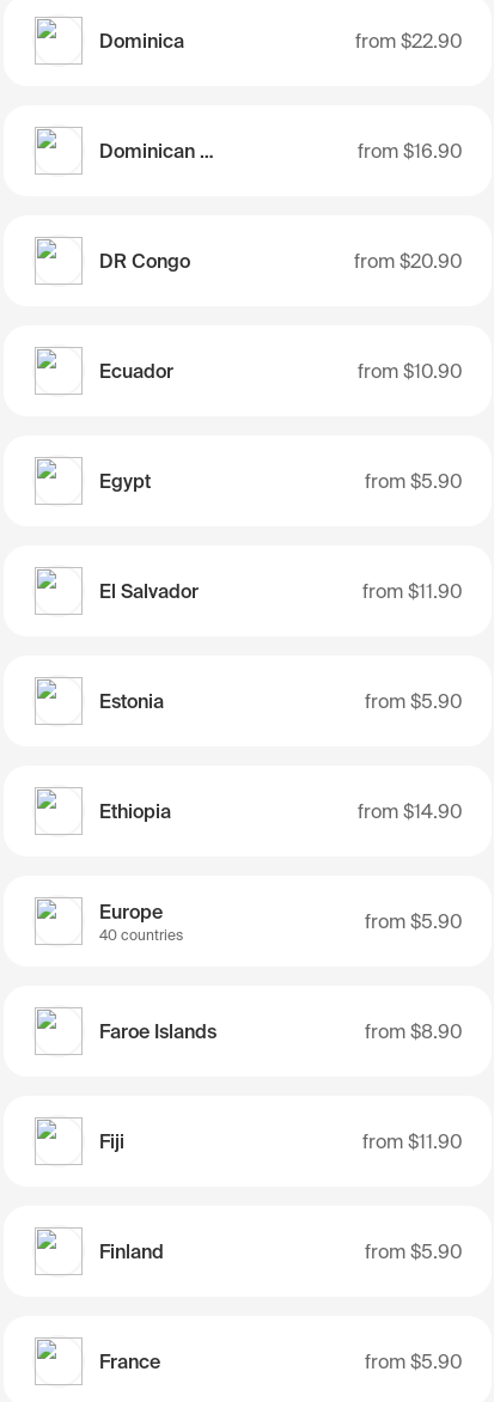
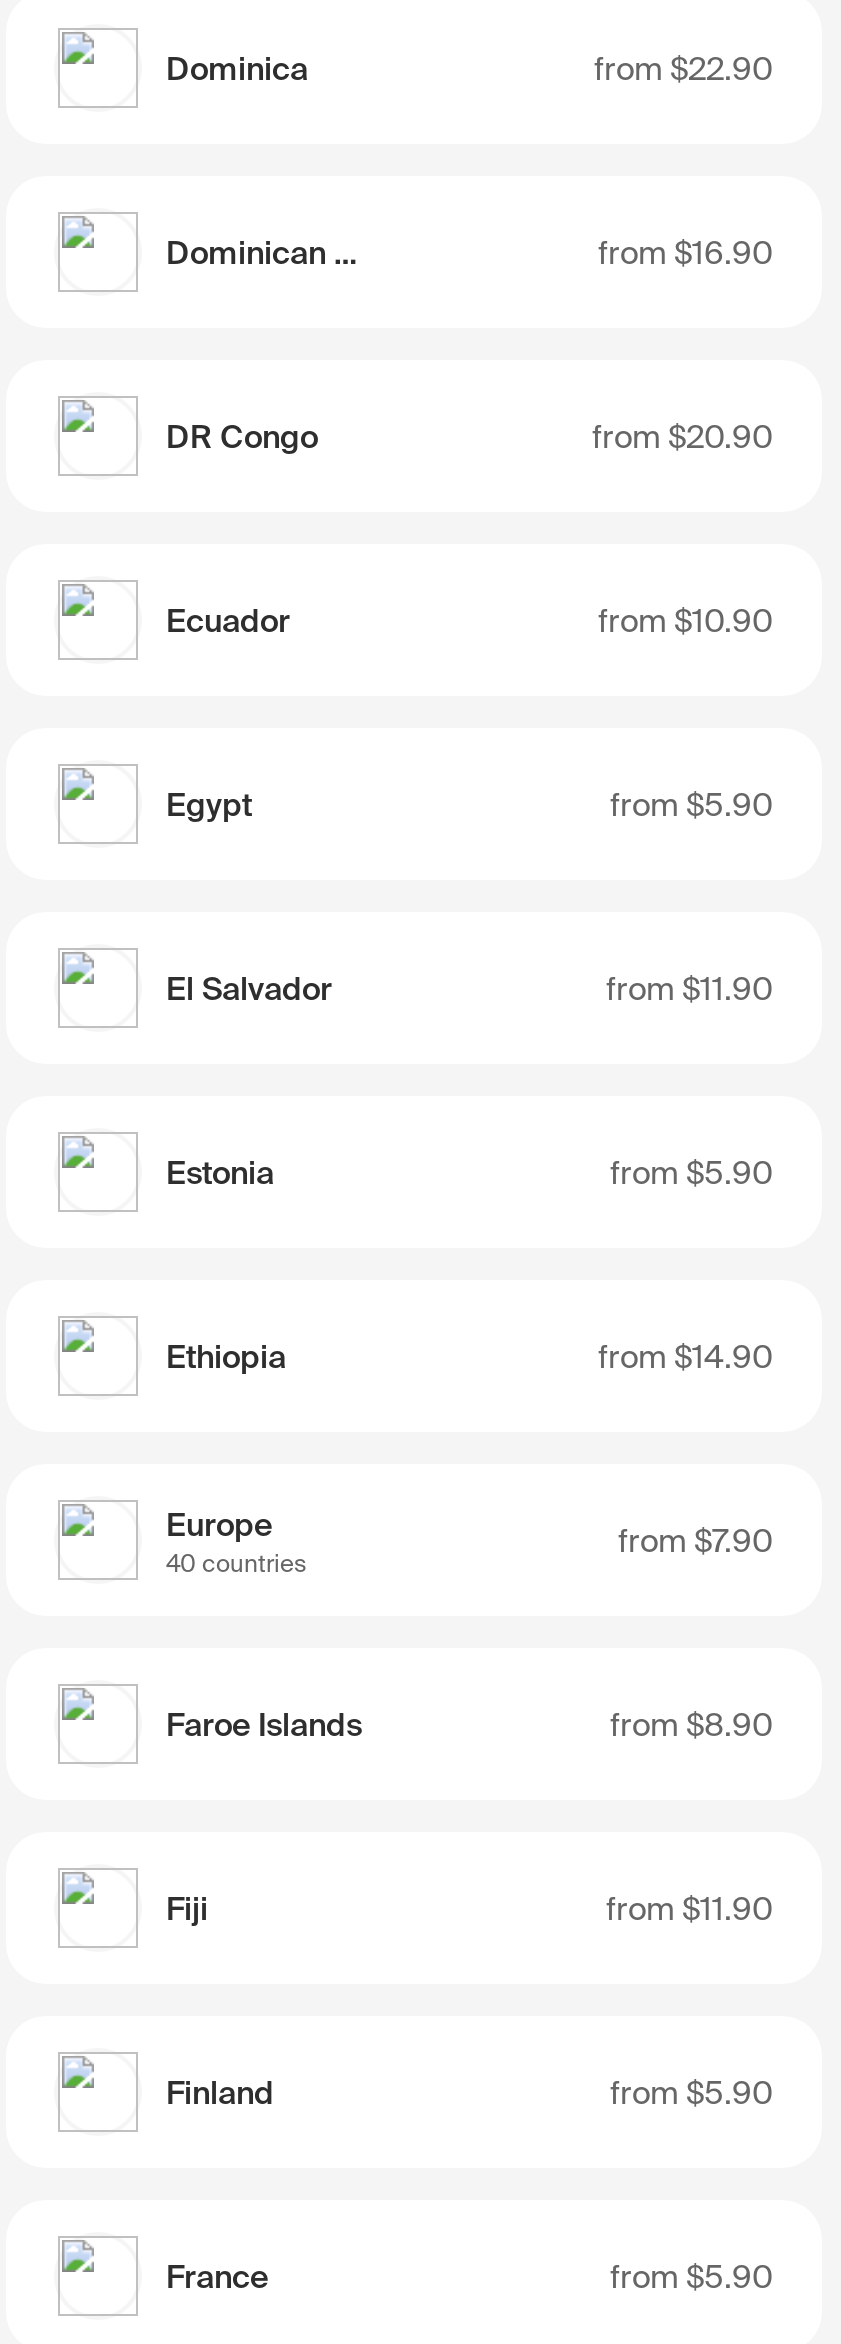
[360,910,463,932] from $5.90 -> [610,1522,774,1558] from $7.90

